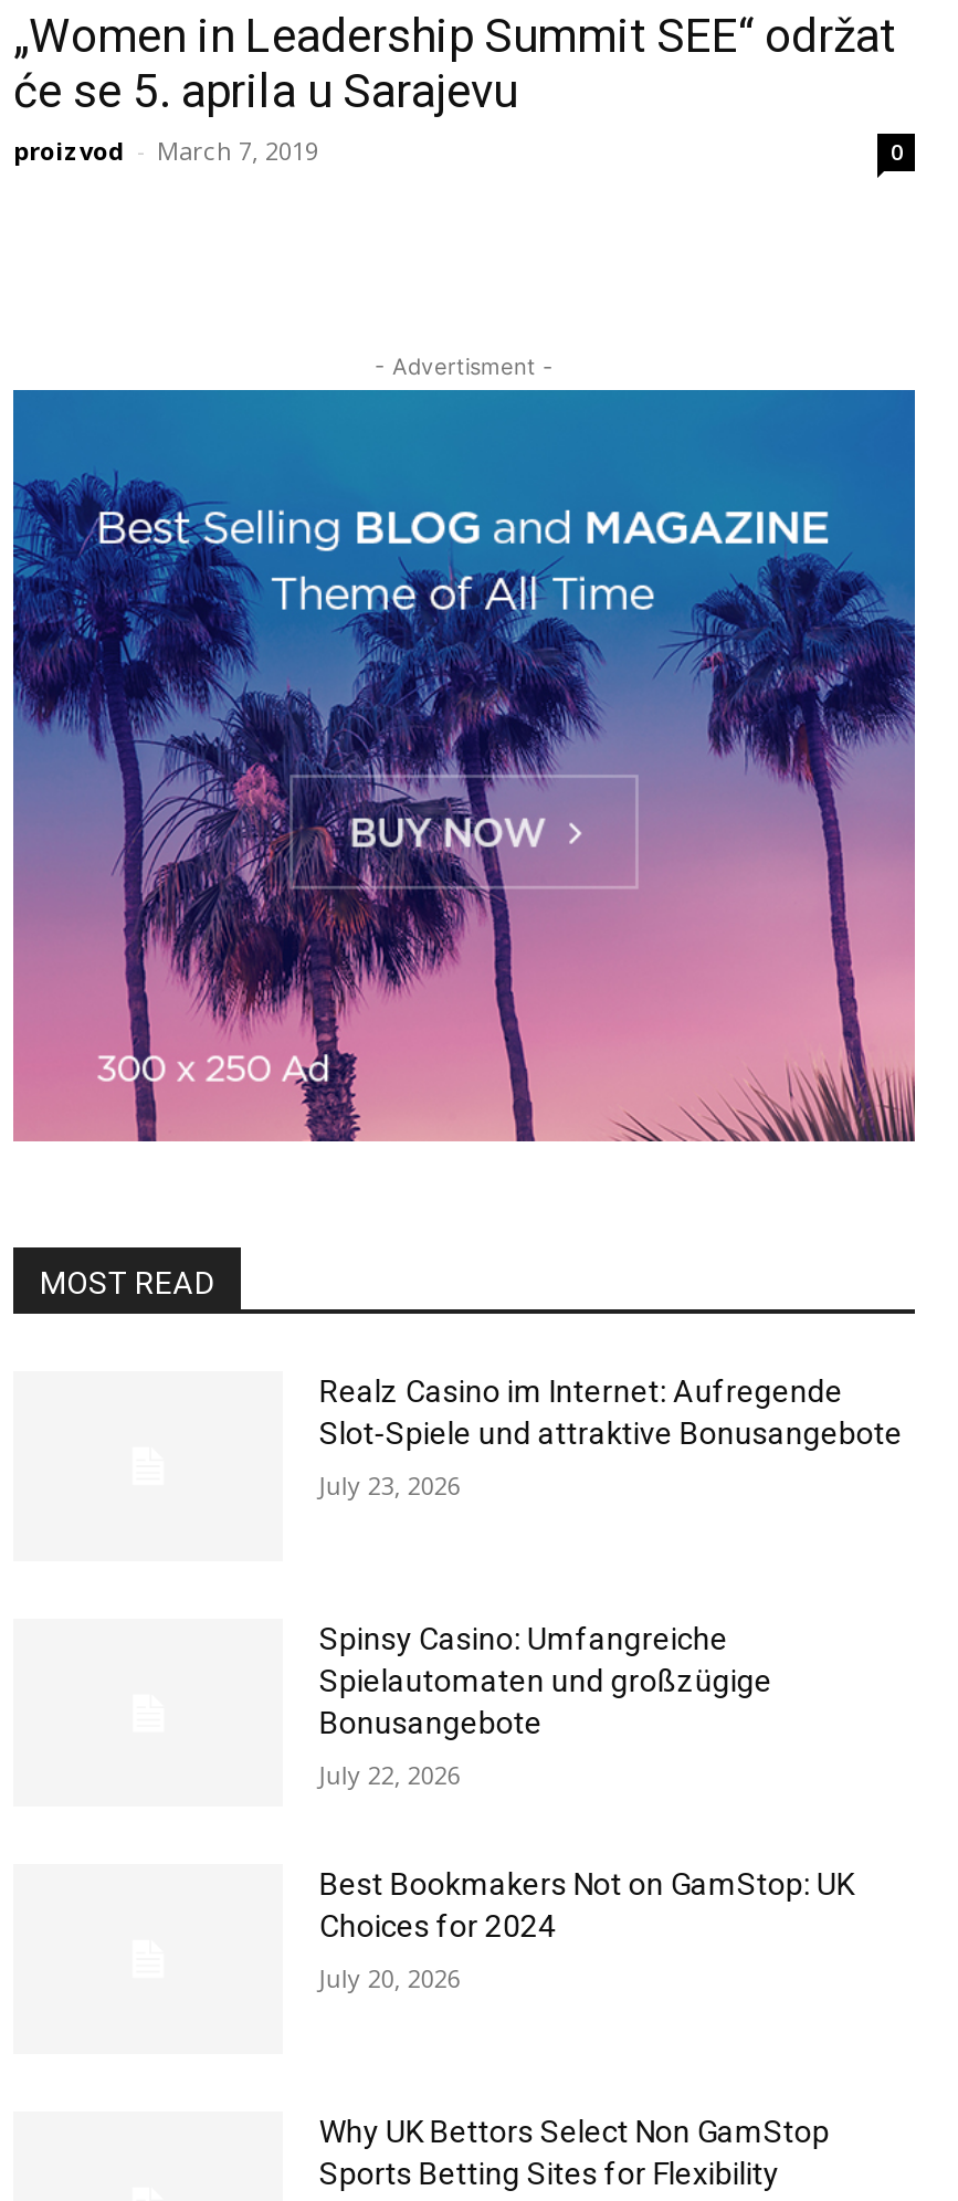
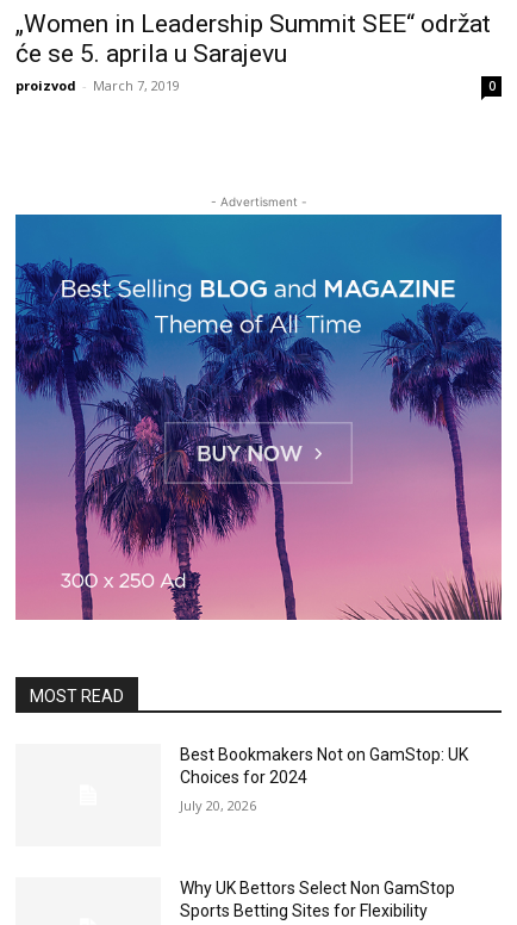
[319,1373,903,1502] Realz Casino im Internet: Aufregende | Slot-Spiele und attraktive Bonusangebote | July 23, 2026 -> none
[319,1620,772,1790] Spinsy Casino: Umfangreiche | Spielautomaten und großzügige | Bonusangebote | July 22, 2026 -> none

